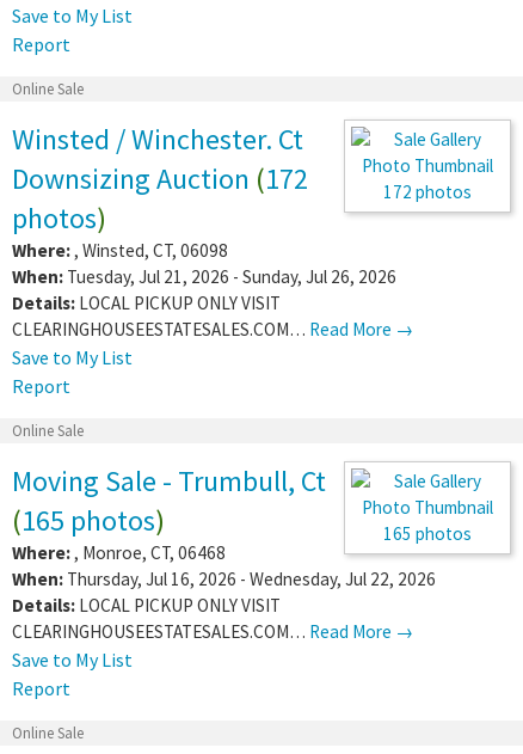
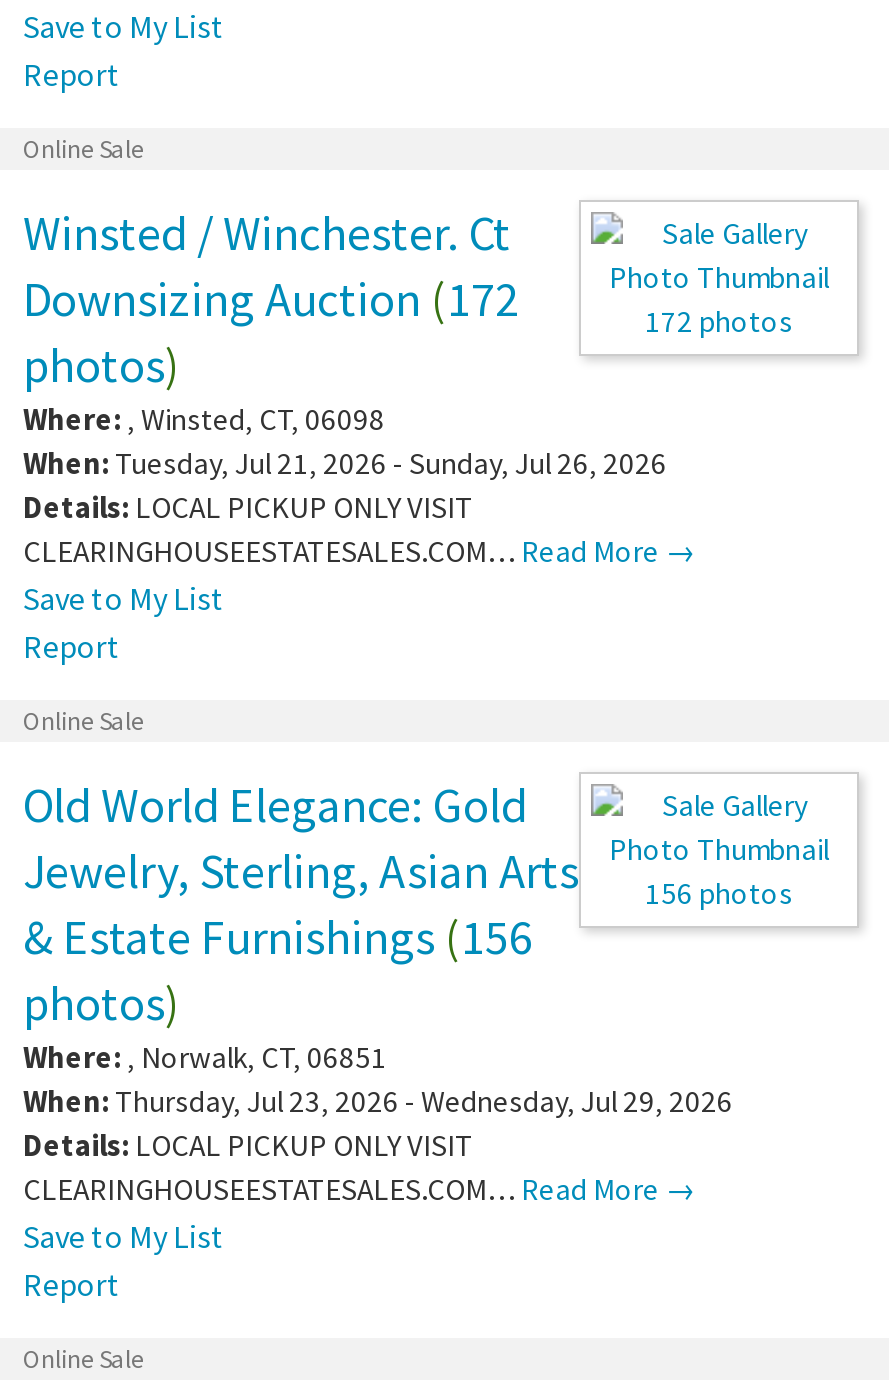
[12,462,436,590] Moving Sale - Trumbull, Ct | (165 photos) | Where: , Monroe, CT, 06468 | When: Thursday, Jul 16, 2026 - Wednesday, Jul 22, 2026 -> [23,774,733,1120] Old World Elegance: Gold | Jewelry, Sterling, Asian Arts | & Estate Furnishings (156 | photos) | Where: , Norwalk, CT, 06851 | When: Thursday, Jul 23, 2026 - Wednesday, Jul 29, 2026
[383,522,472,545] 165 photos -> [645,874,793,912] 156 photos

